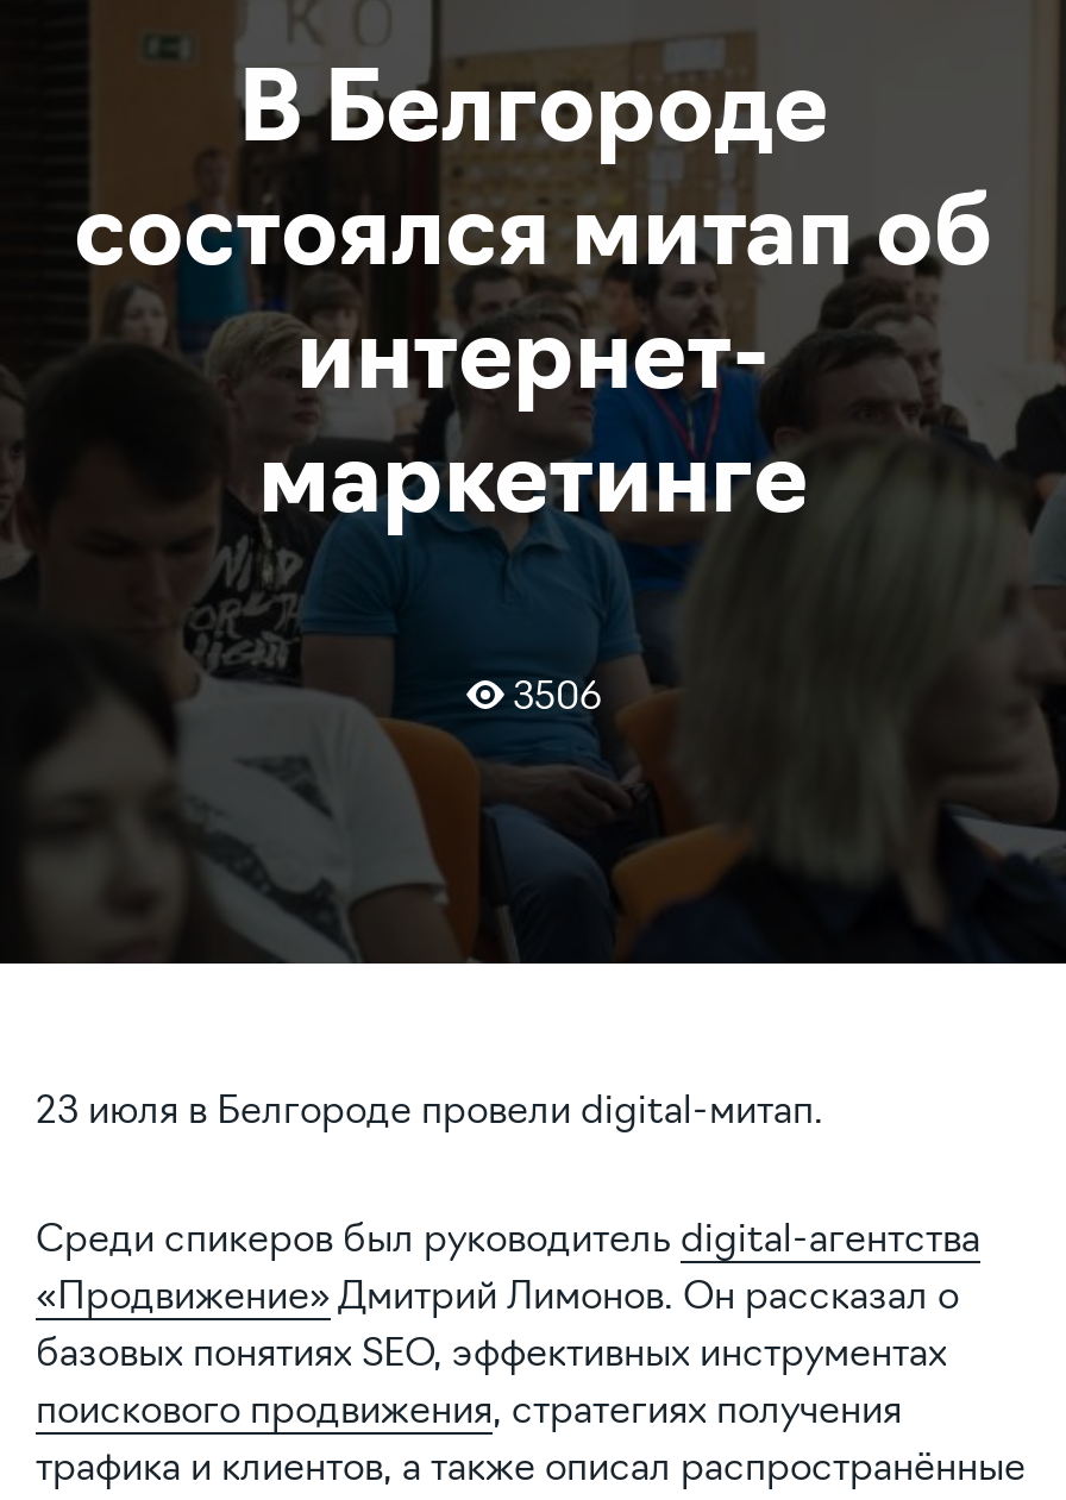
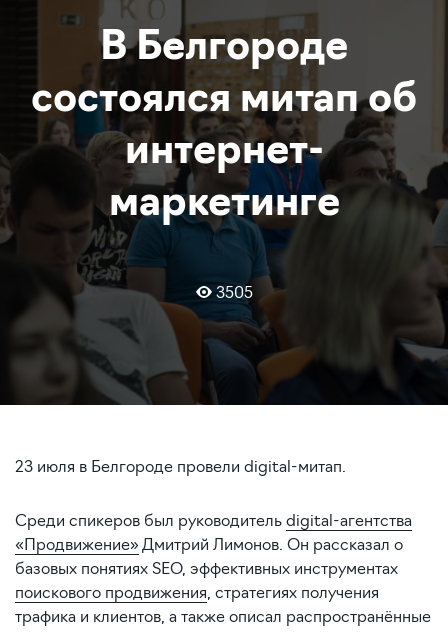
[503,680,601,718] 3506 -> [211,286,252,302] 3505

